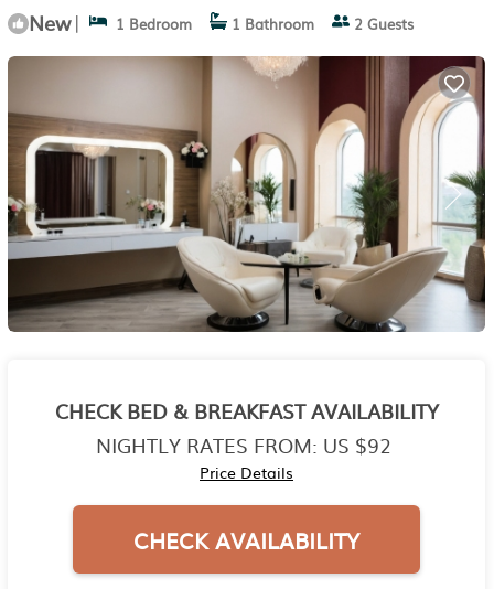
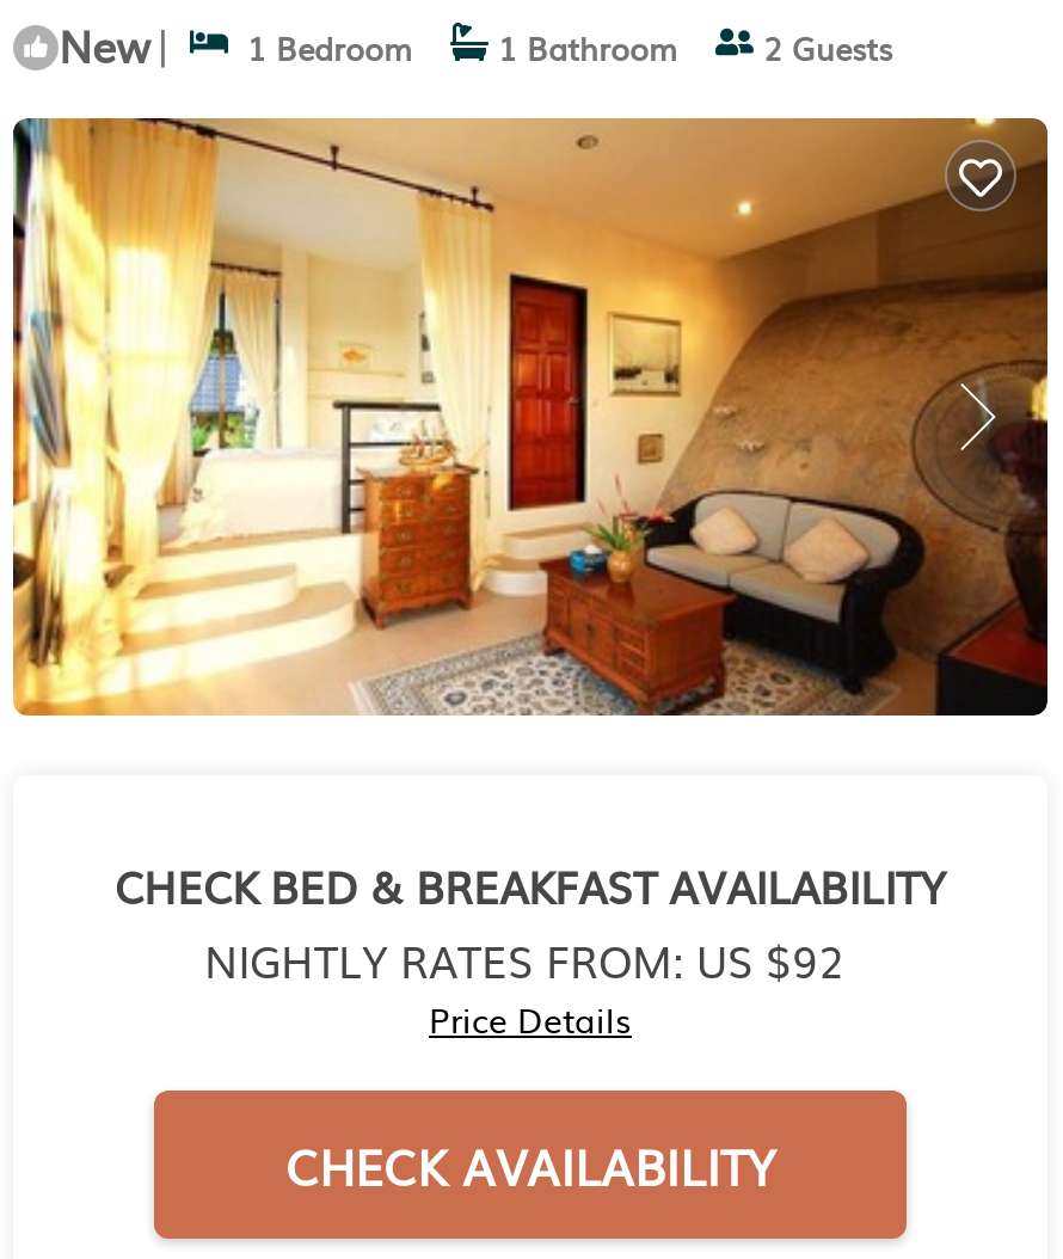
[7,55,486,333] [image] -> [11,116,1050,718] [image]

